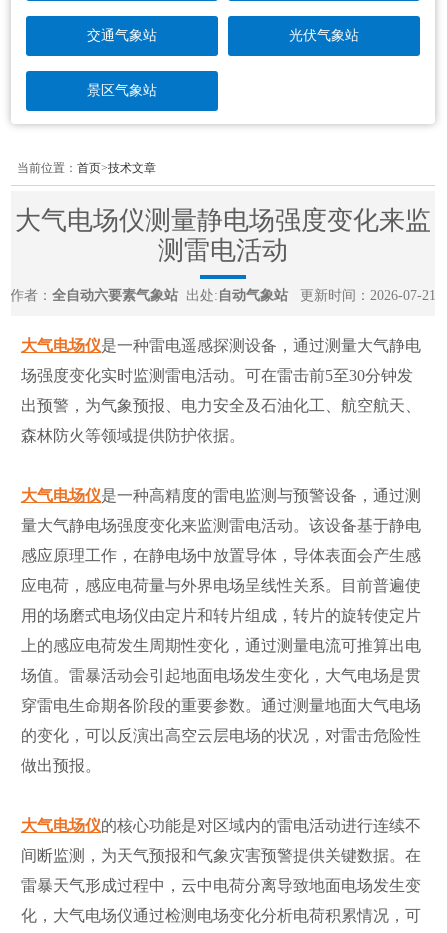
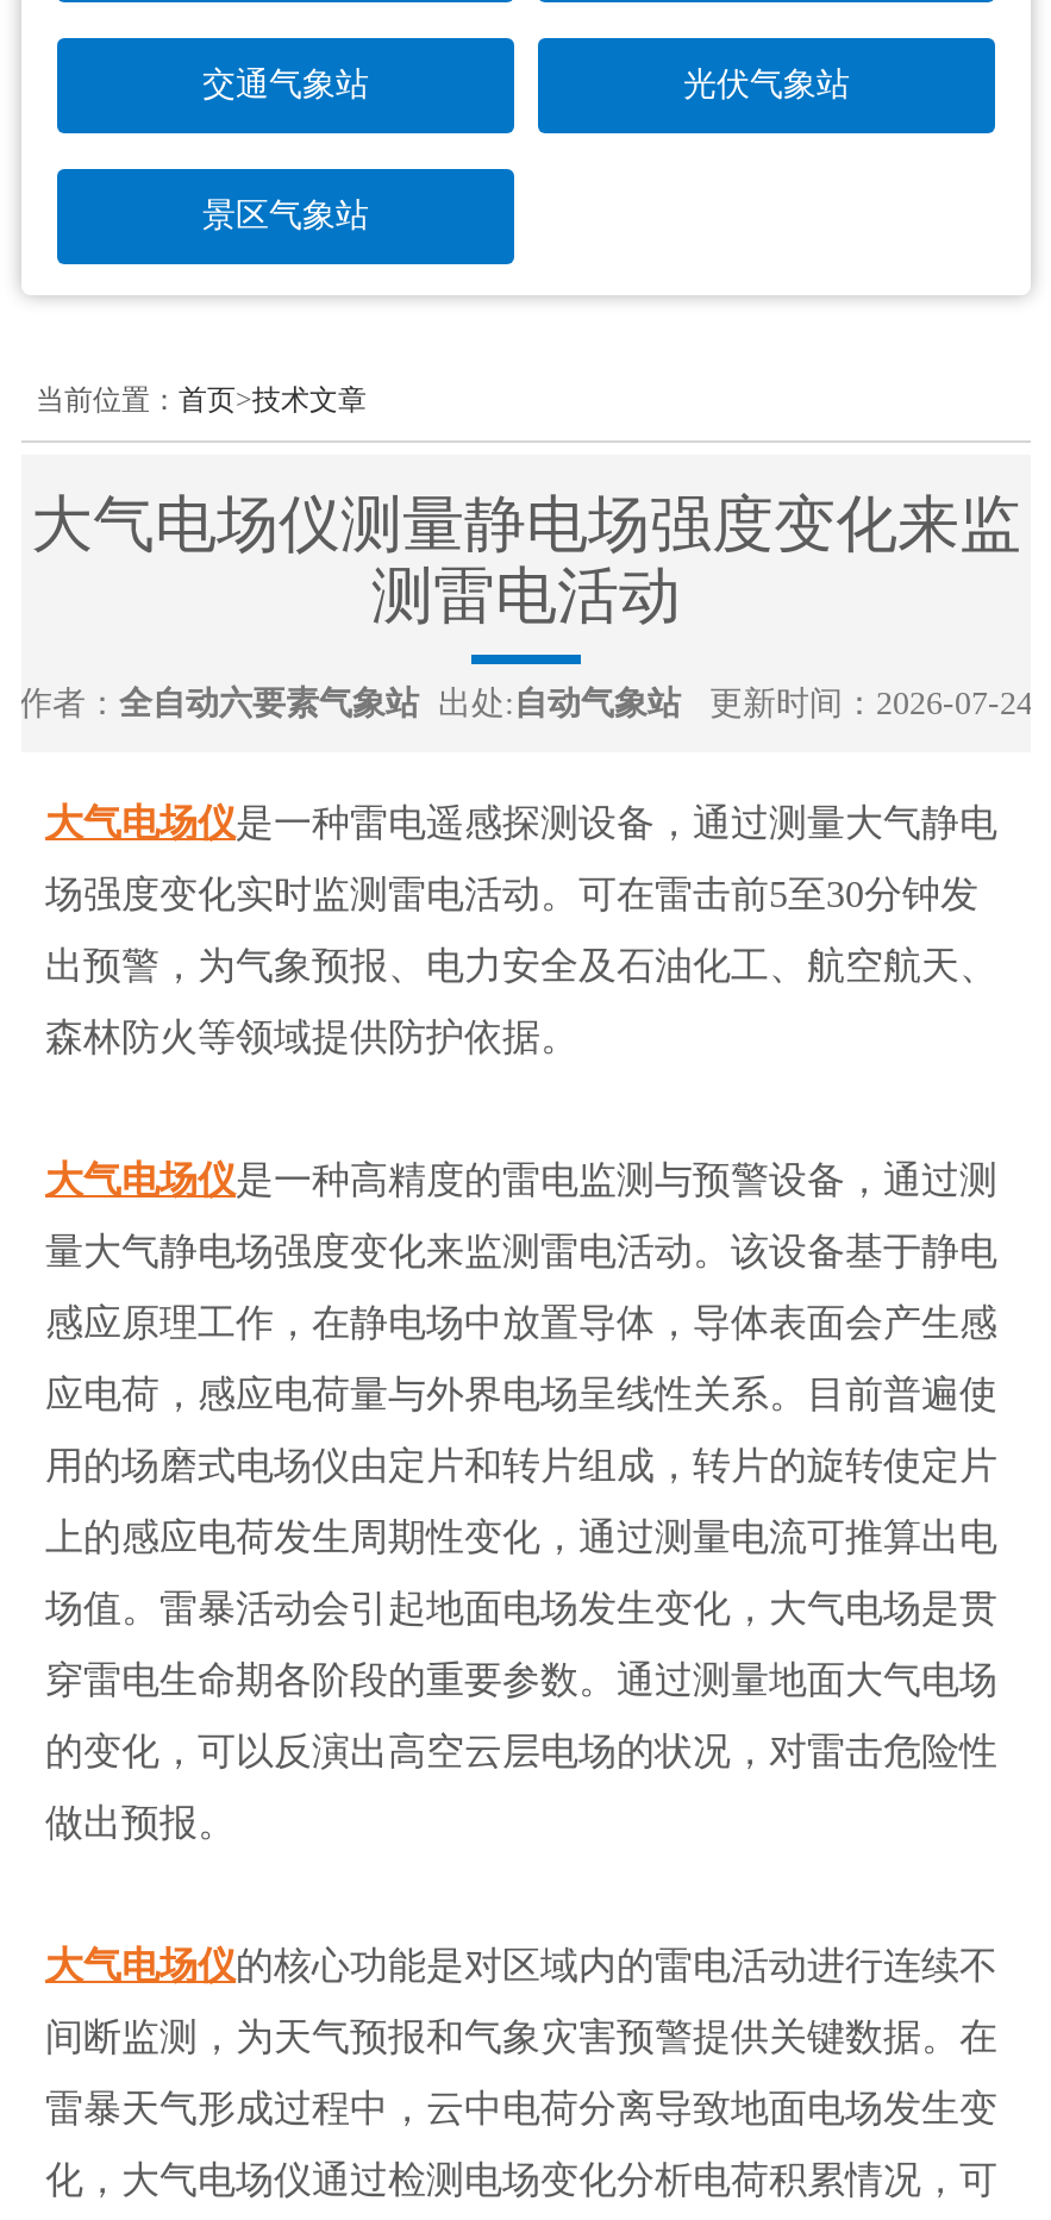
[10,288,436,303] 作者：全自动六要素气象站 出处:自动气象站 更新时间：2026-07-21 -> [19,686,1033,721] 作者：全自动六要素气象站 出处:自动气象站 更新时间：2026-07-24

